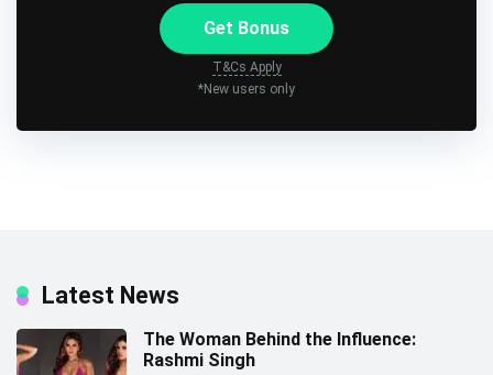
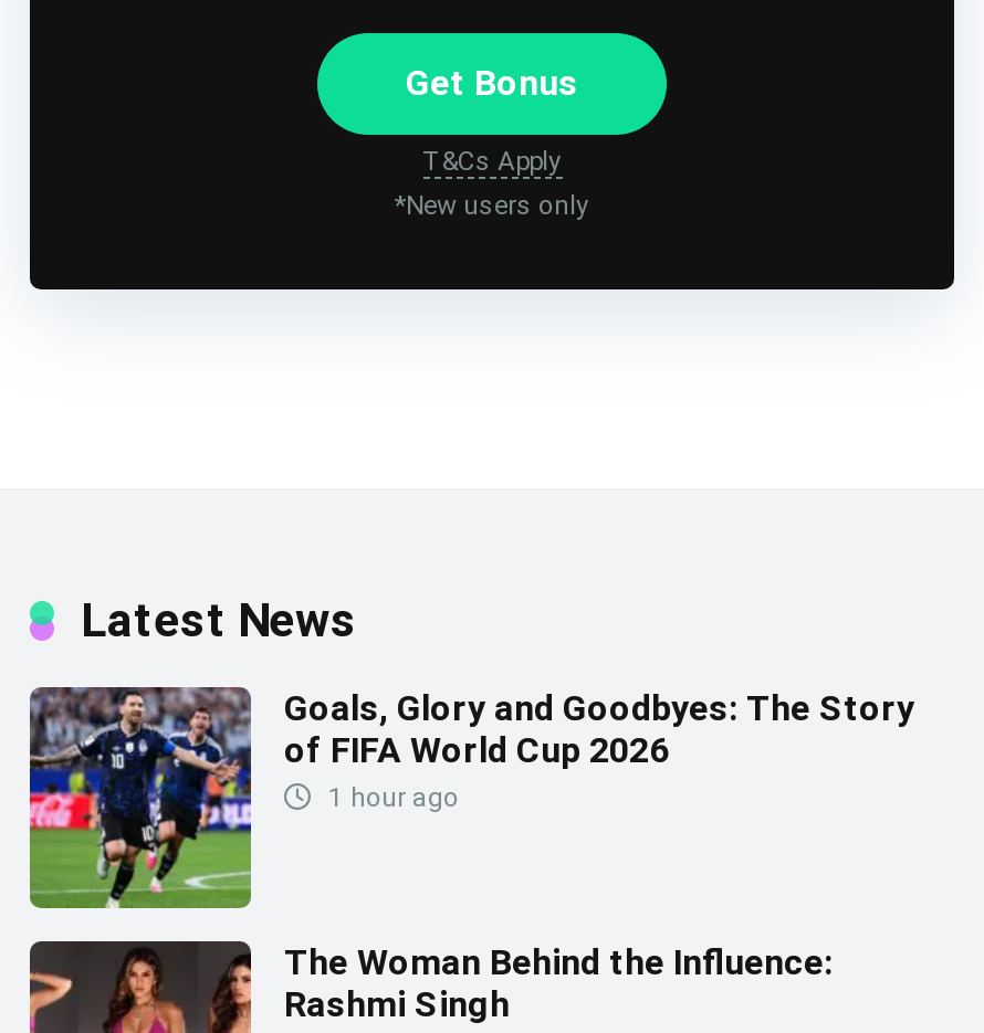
none -> [28,686,914,911] [image] | Goals, Glory and Goodbyes: The Story | of FIFA World Cup 2026 | 1 hour ago

